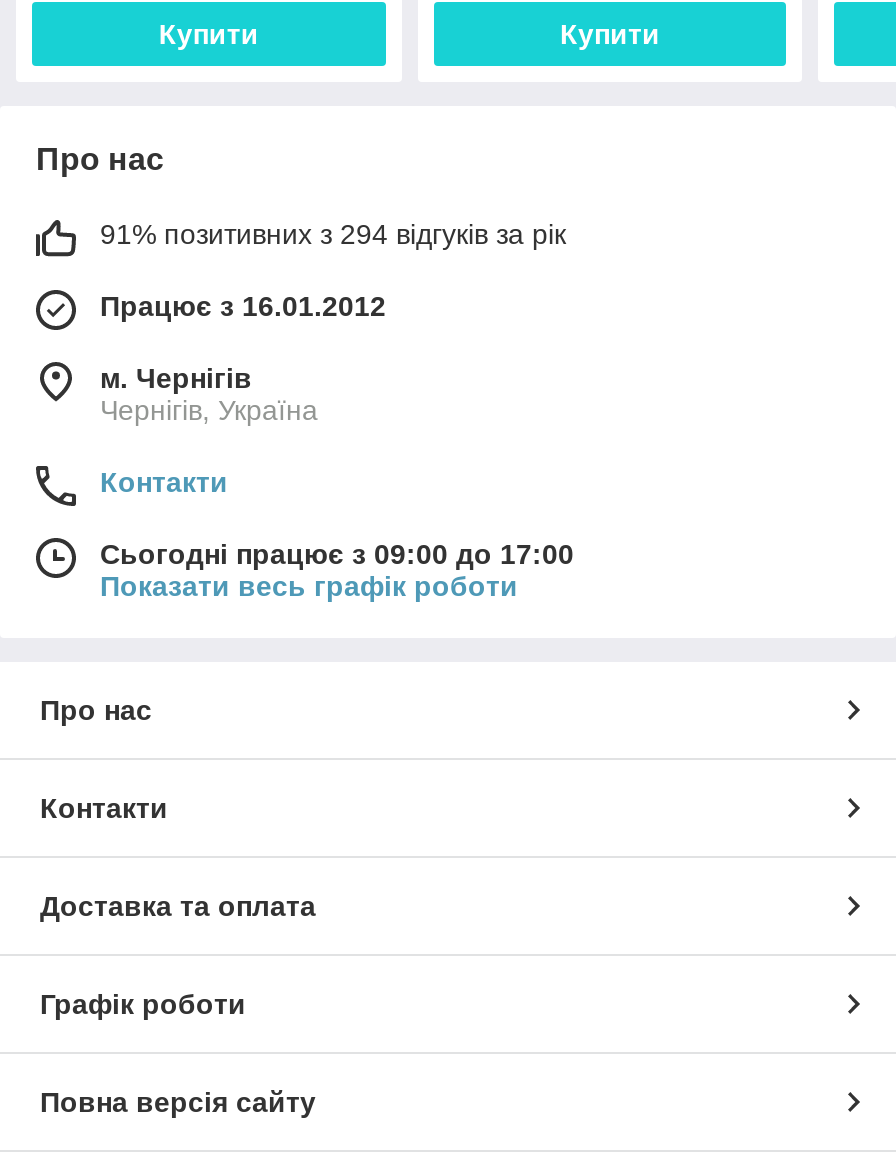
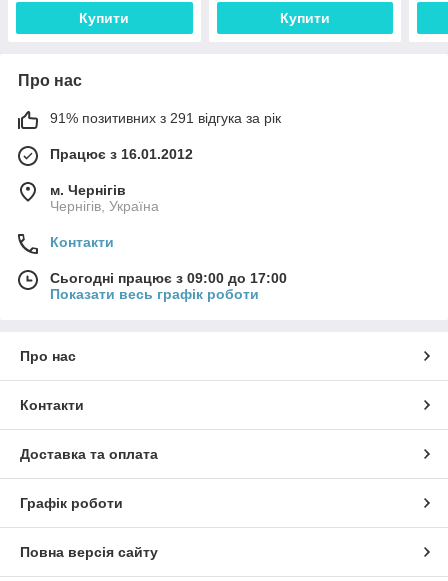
[100,218,566,250] 91% позитивних з 294 відгуків за рік -> [50,110,281,126] 91% позитивних з 291 відгука за рік

